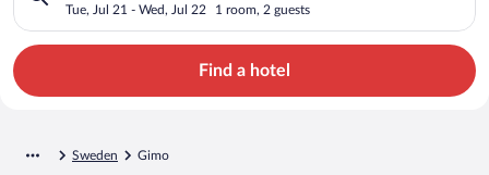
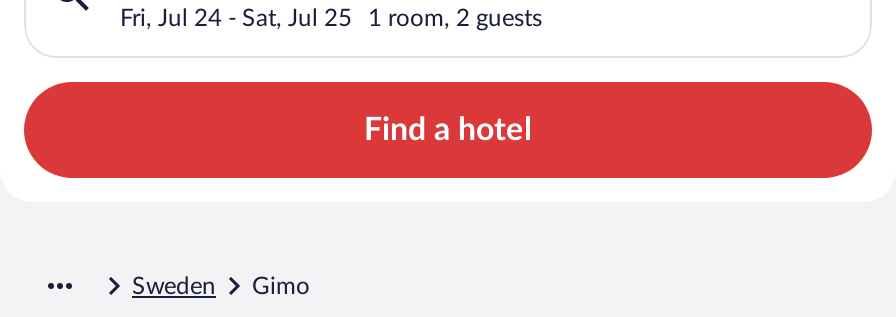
[65,3,206,16] Tue, Jul 21 - Wed, Jul 22 -> [120,5,352,29] Fri, Jul 24 - Sat, Jul 25

